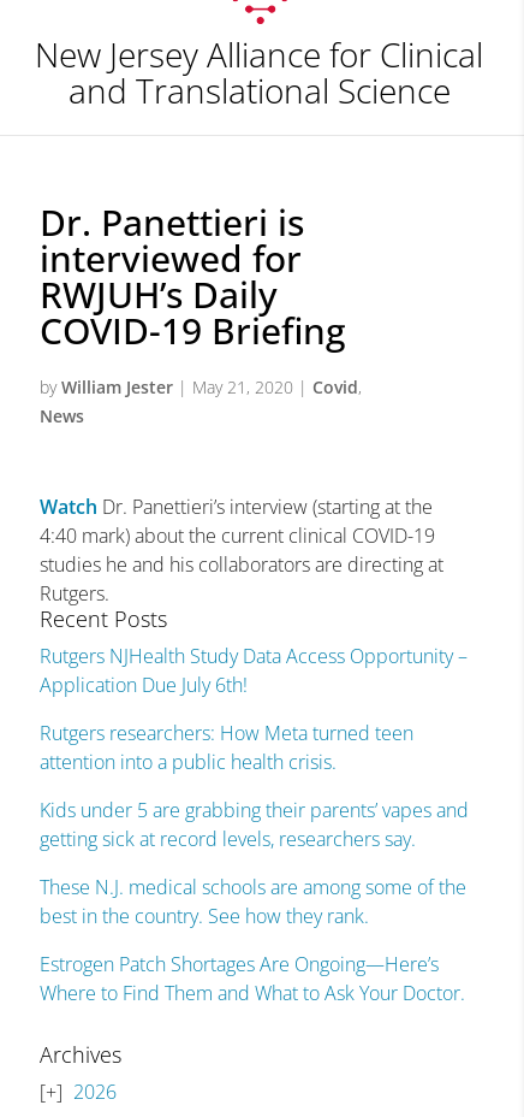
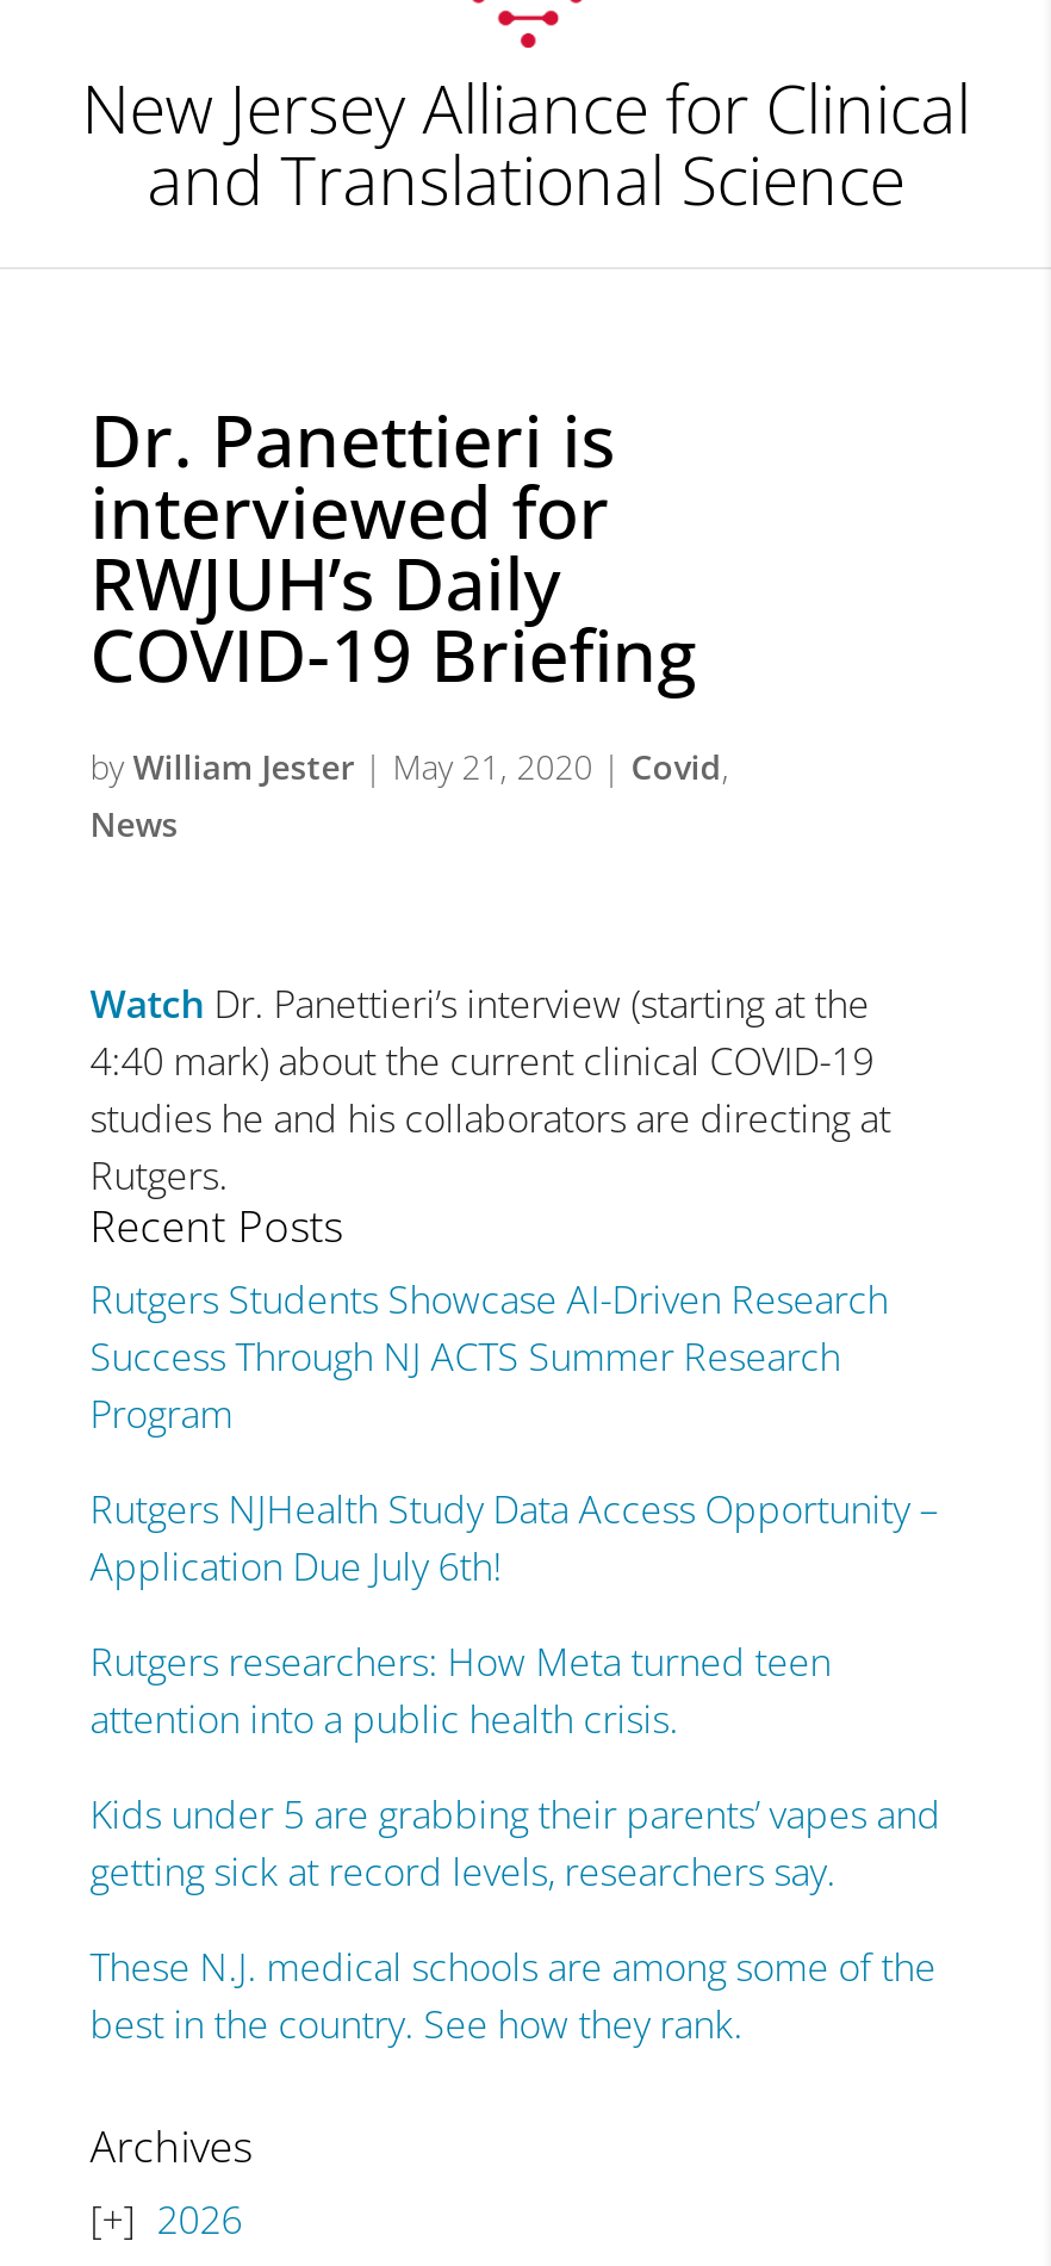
none -> [90,1273,888,1440] Rutgers Students Showcase AI-Driven Research | Success Through NJ ACTS Summer Research | Program
moved [39,643,468,929] -> [90,1483,941,2050]: Rutgers NJHealth Study Data Access Opportunity – | Application Due July 6th! | Rutgers researchers: How Meta turned teen | attention into a public health crisis. | Kids under 5 are grabbing their parents’ vapes and | getting sick at record levels, researchers say. | These N.J. medical schools are among some of the | best in the country. See how they rank.
[39,951,465,1006] Estrogen Patch Shortages Are Ongoing—Here’s | Where to Find Them and What to Ask Your Doctor. -> none

